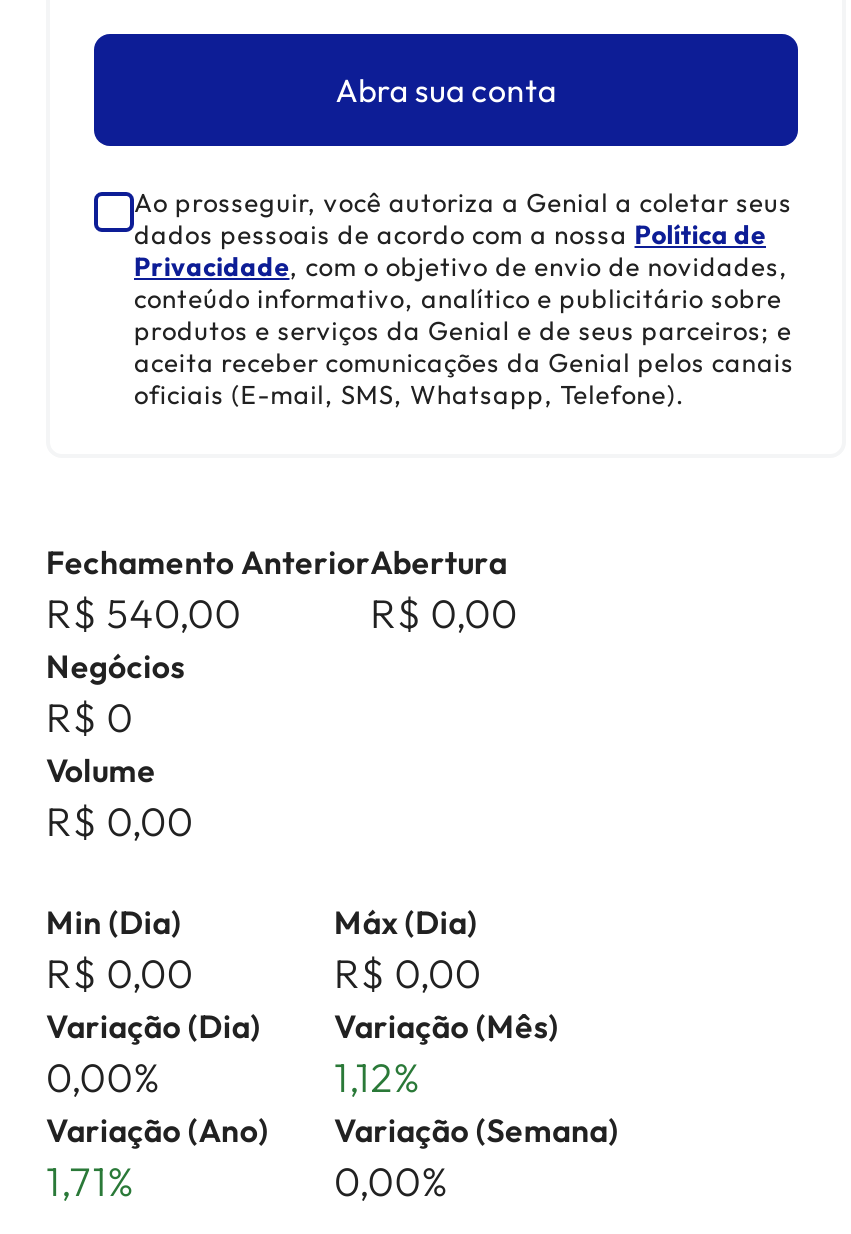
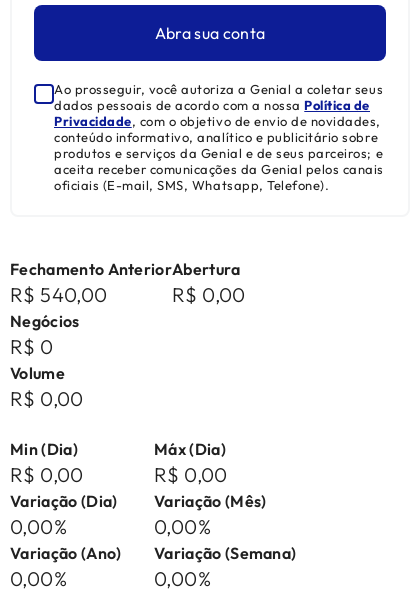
[334,1052,420,1102] 1,12% -> [154,514,211,539] 0,00%
[46,1156,134,1206] 1,71% -> [10,566,67,591] 0,00%

